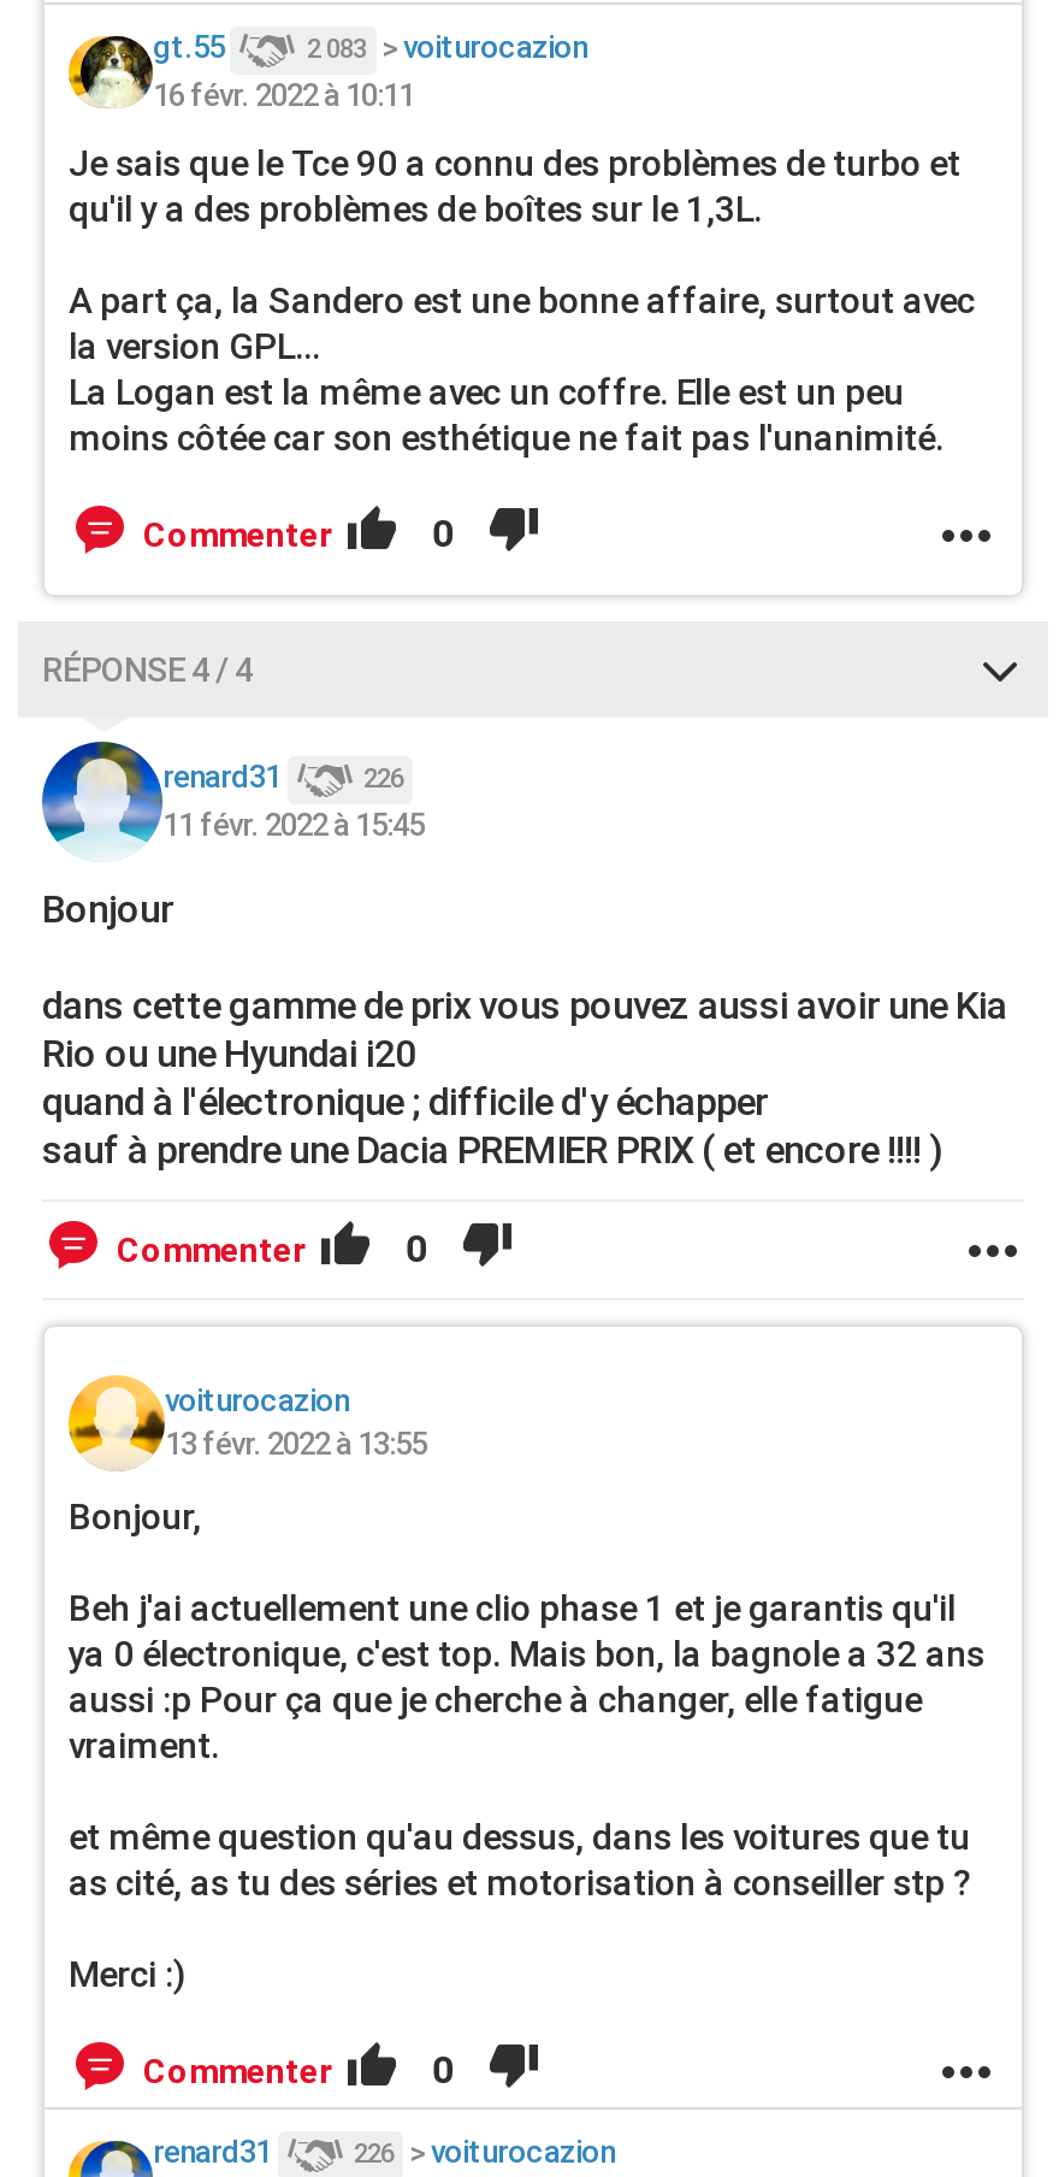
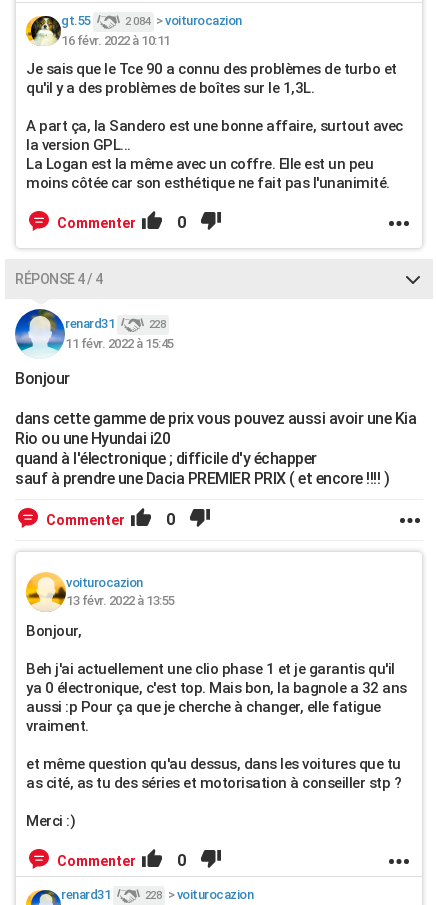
[307,30,587,66] 2 083 >voiturocazion -> [125,13,241,28] 2 084 >voiturocazion
[363,763,403,794] 226 -> [148,318,165,331] 228
[354,2135,615,2171] 226 >voiturocazion -> [144,887,253,902] 228 >voiturocazion

